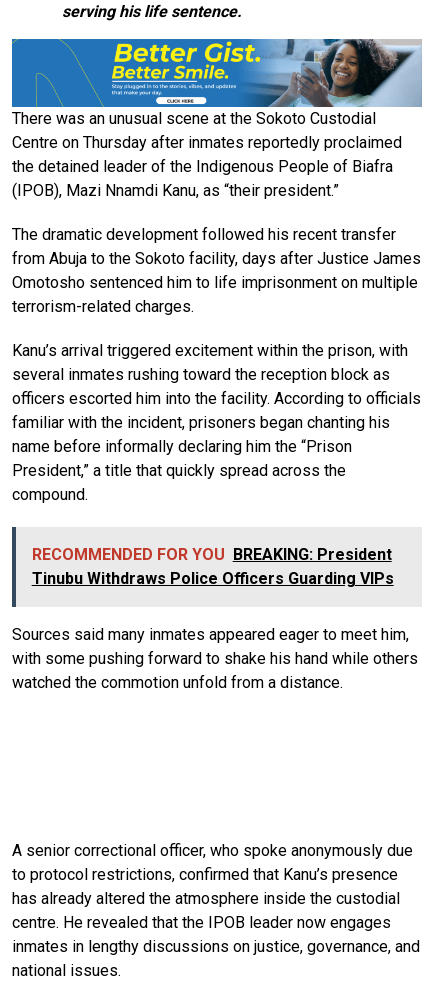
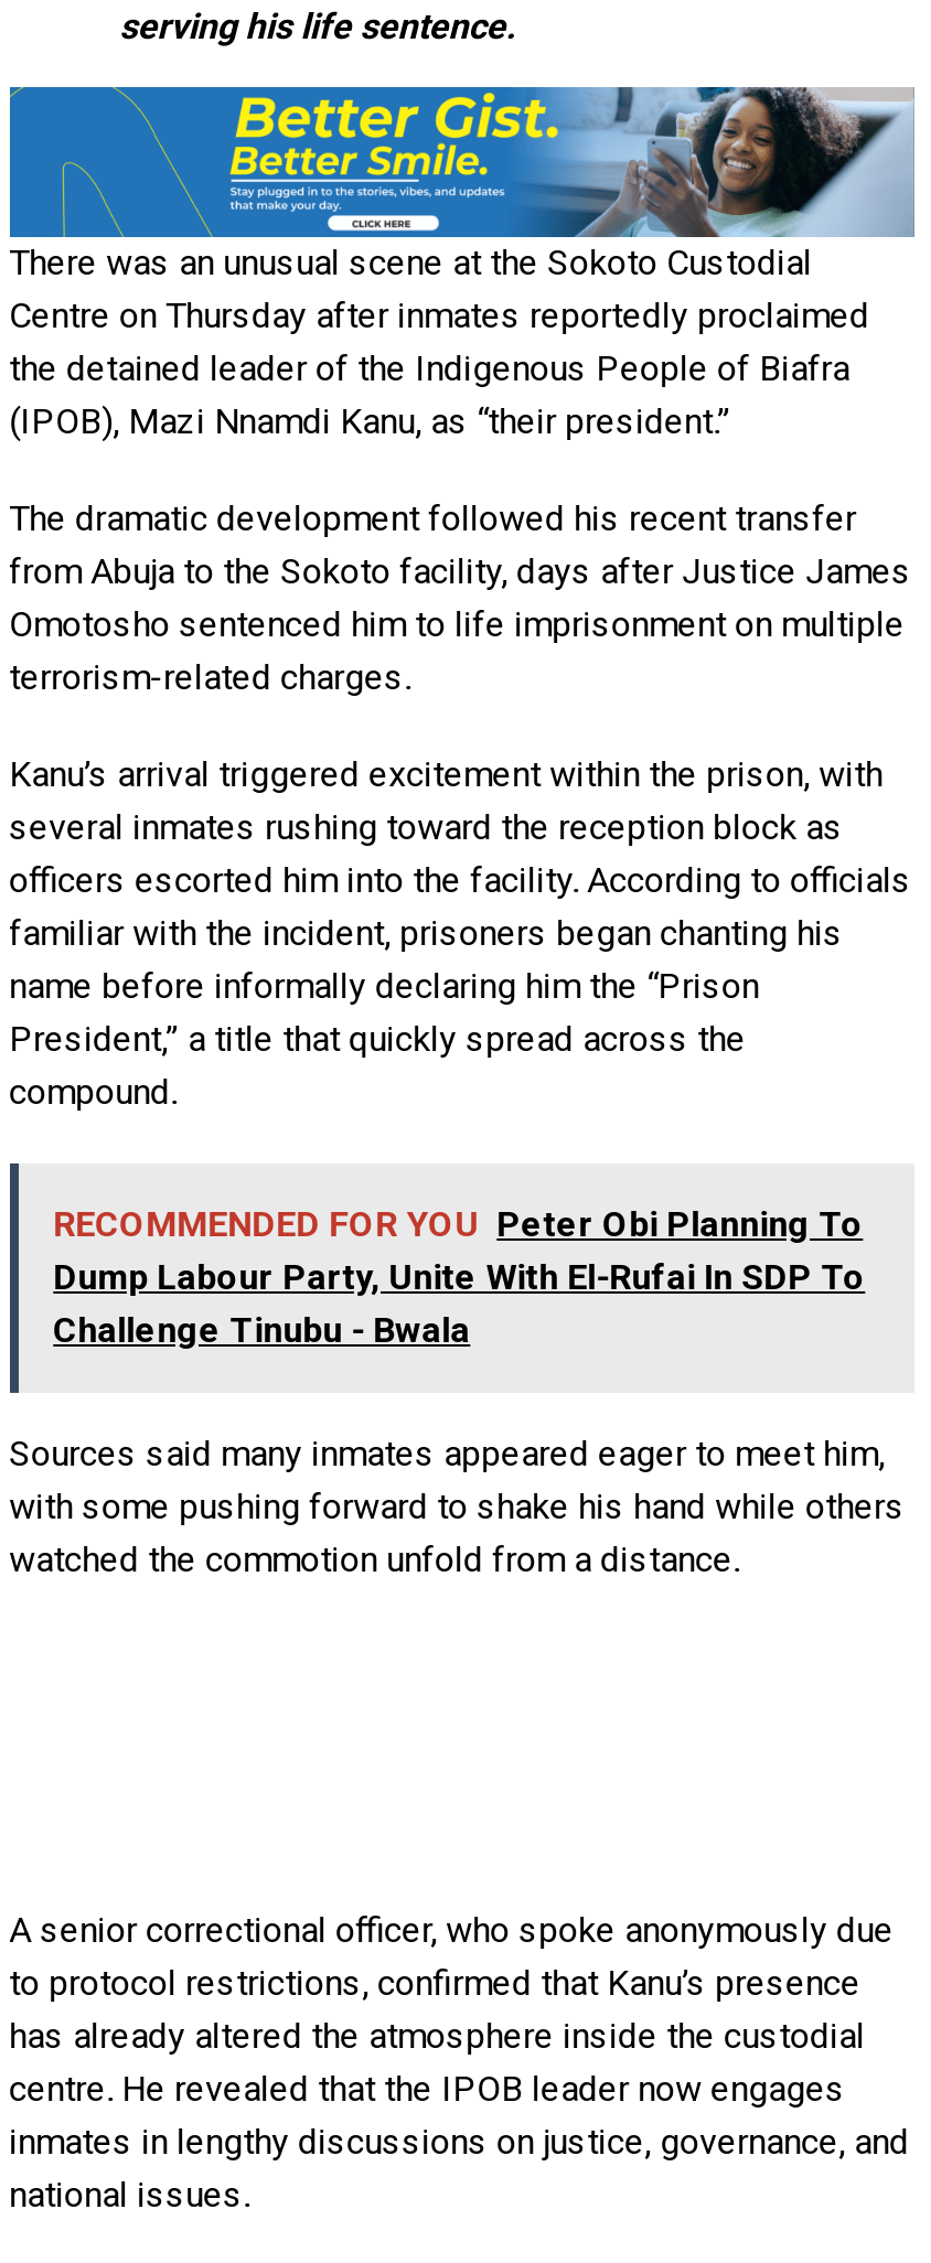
[32,545,394,588] RECOMMENDED FOR YOU BREAKING: President | Tinubu Withdraws Police Officers Guarding VIPs -> [53,1203,865,1350] RECOMMENDED FOR YOU Peter Obi Planning To | Dump Labour Party, Unite With El-Rufai In SDP To | Challenge Tinubu - Bwala

